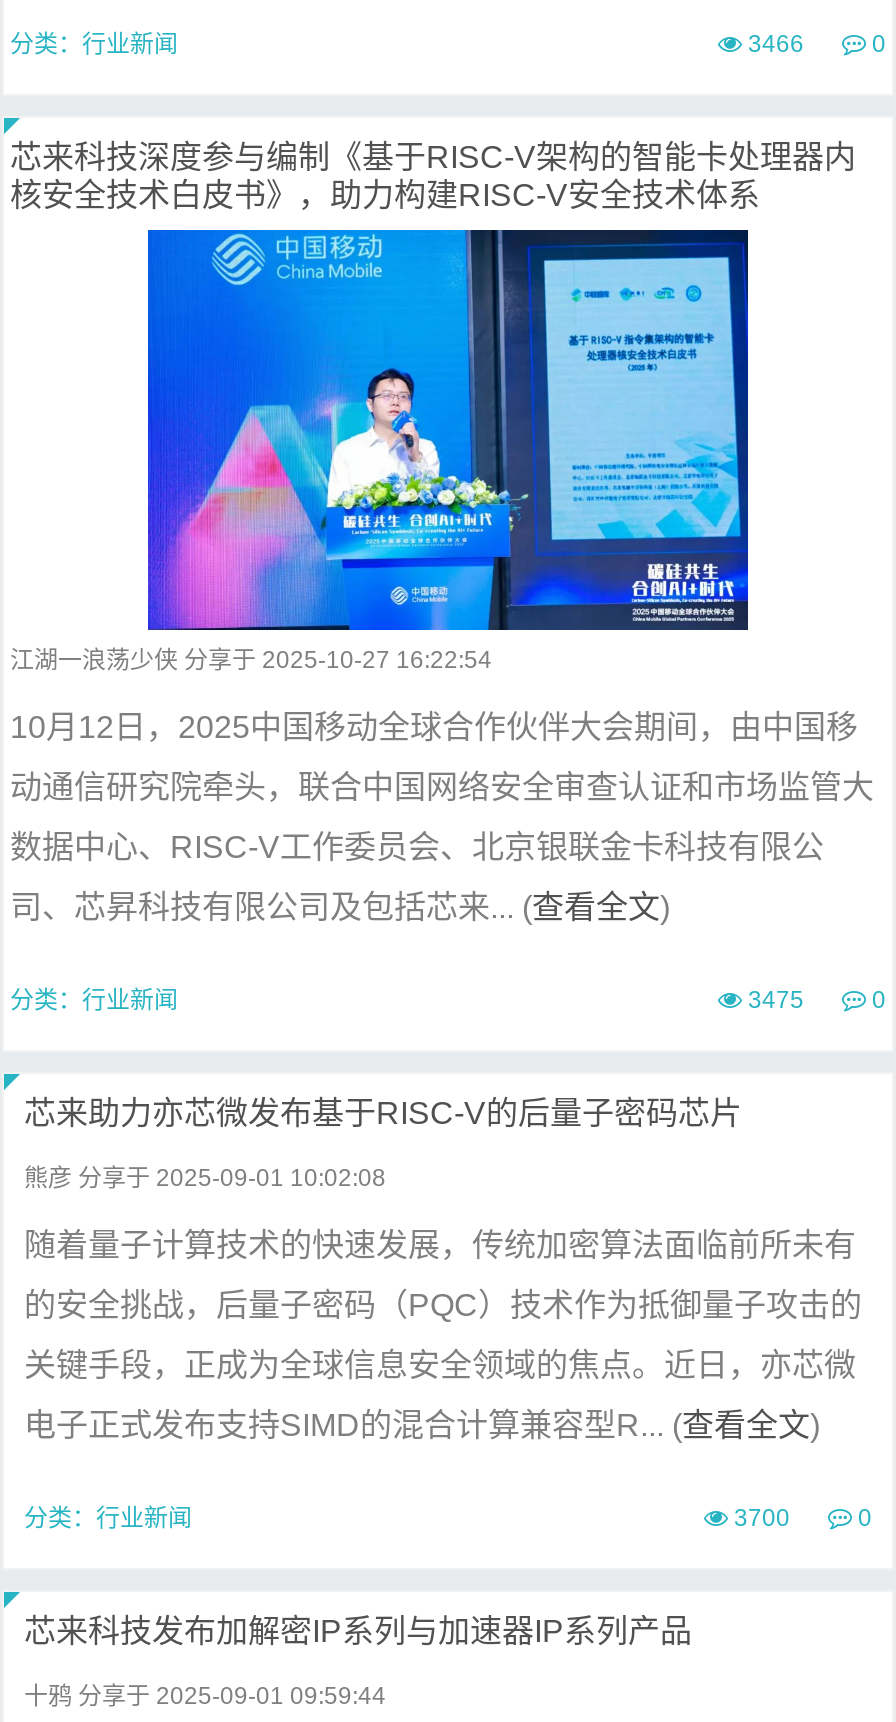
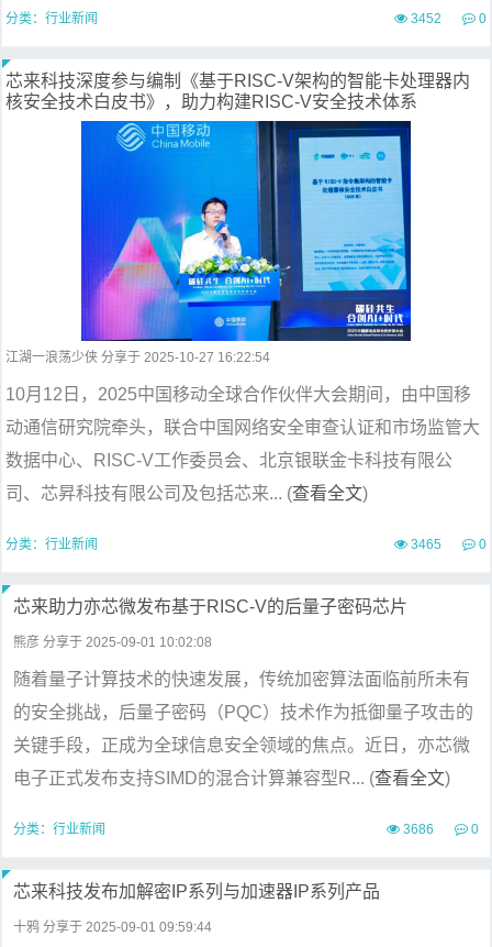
[742,30,886,58] 3466 0 -> [407,11,487,26] 3452 0
[742,986,886,1014] 3475 0 -> [407,537,487,552] 3465 0
[728,1504,872,1532] 3700 0 -> [400,822,479,837] 3686 0

